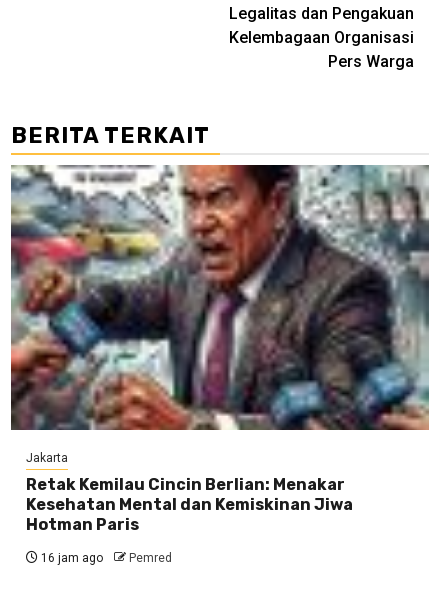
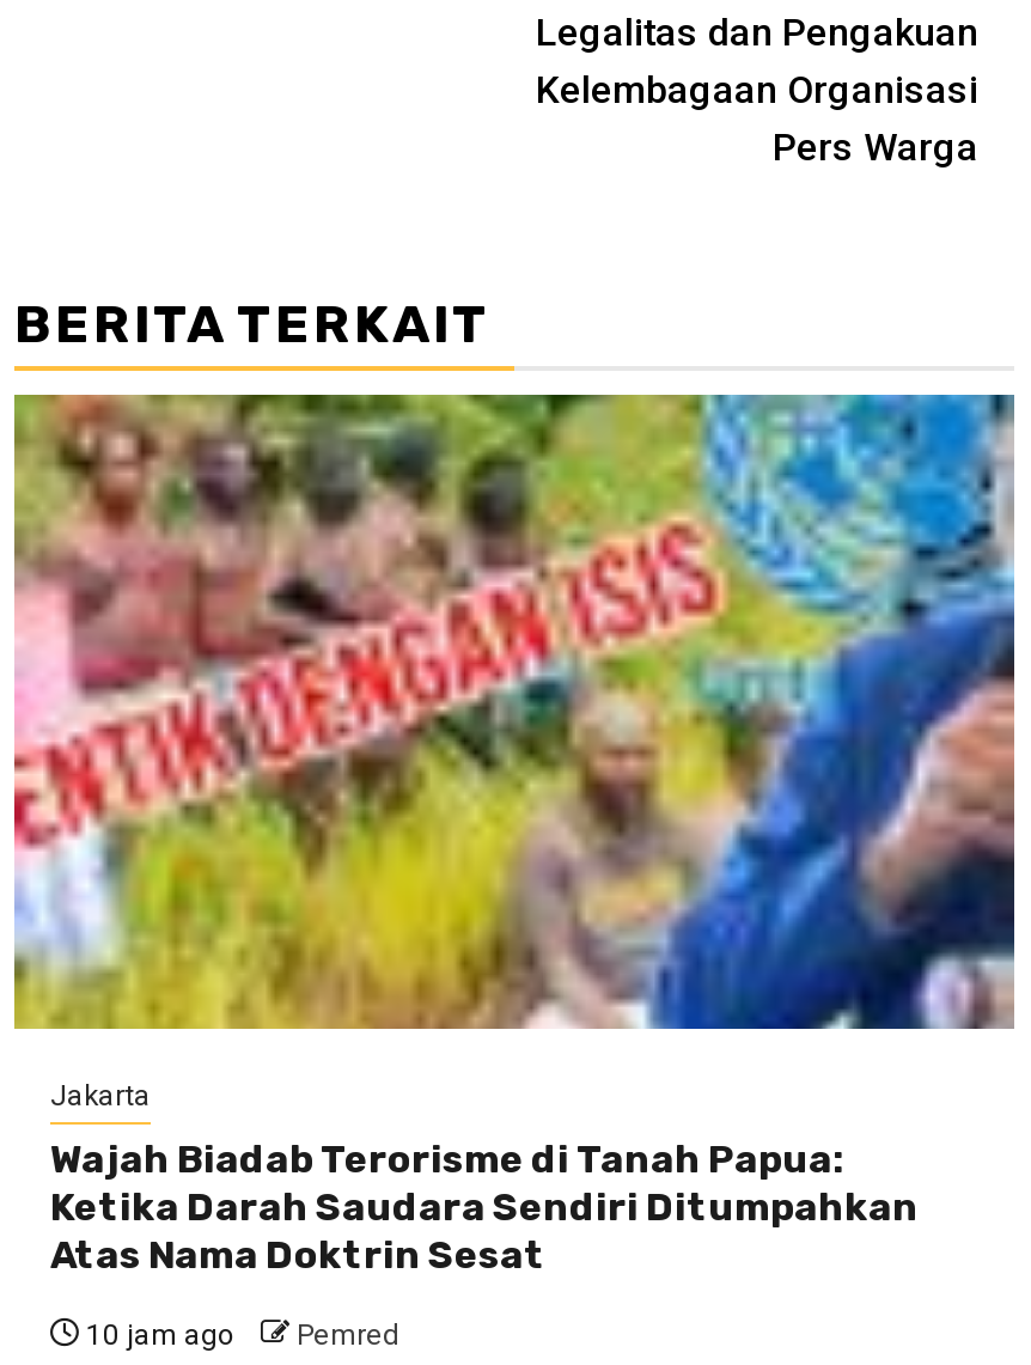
[10,164,430,431] [image] -> [12,392,1017,1031] [image]
[26,475,353,534] Retak Kemilau Cincin Berlian: Menakar | Kesehatan Mental dan Kemiskinan Jiwa | Hotman Paris -> [50,1137,919,1278] Wajah Biadab Terorisme di Tanah Papua: | Ketika Darah Saudara Sendiri Ditumpahkan | Atas Nama Doktrin Sesat
[38,551,172,565] 16 jam ago Pemred -> [79,1319,399,1352] 10 jam ago Pemred

